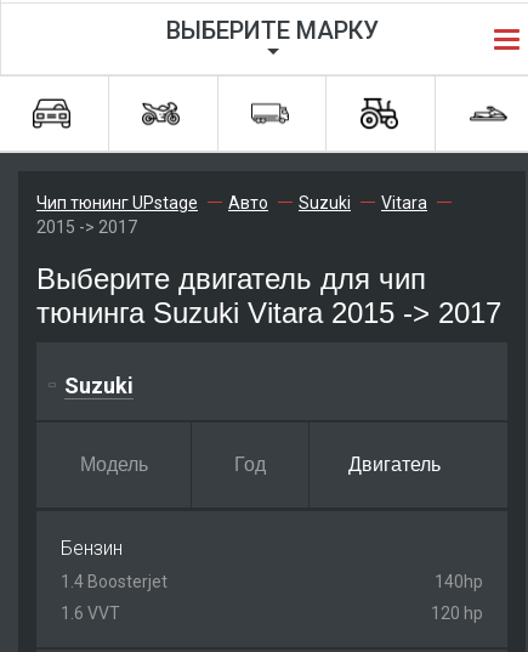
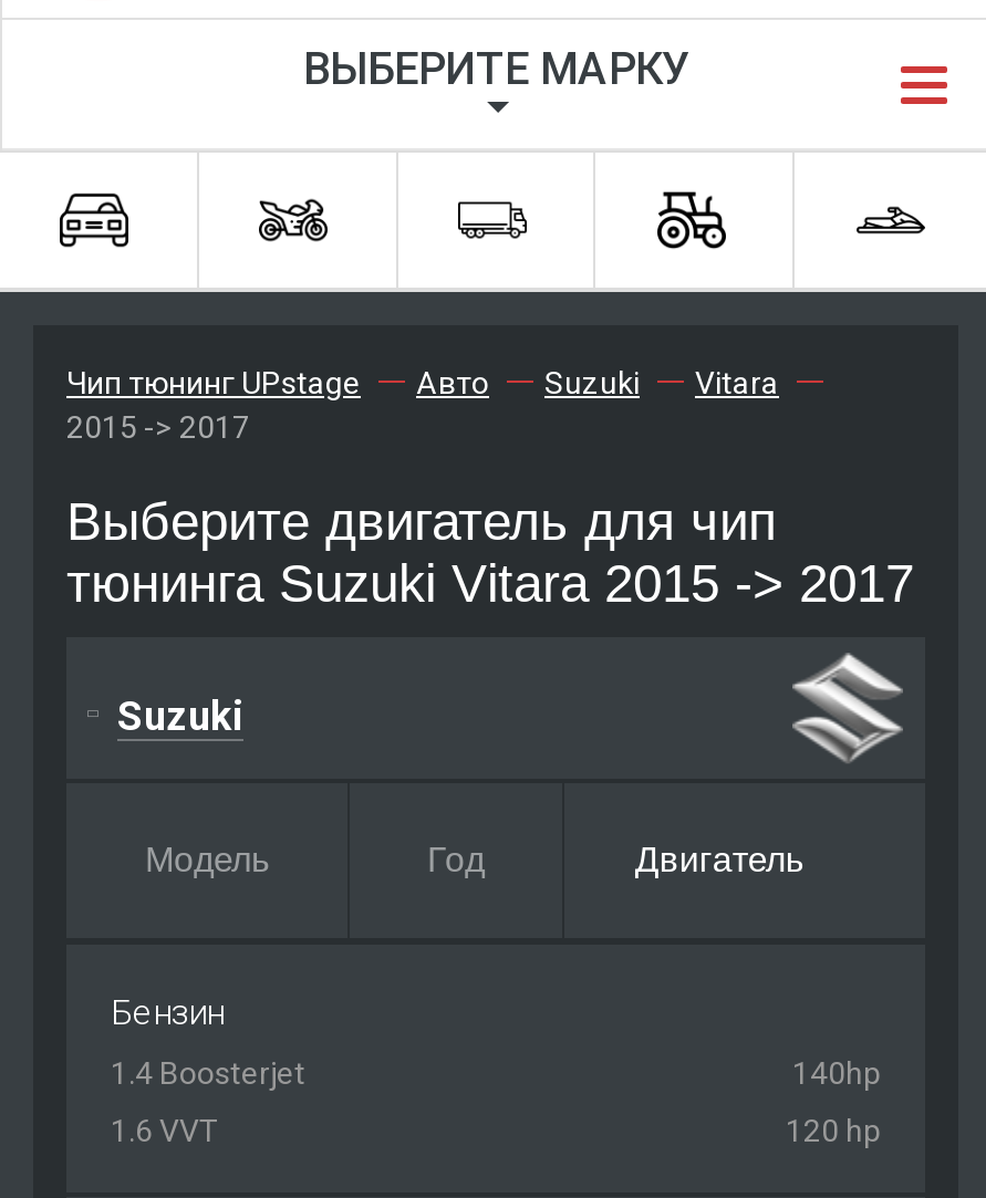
none -> [792,653,903,763] [image]

